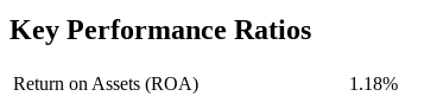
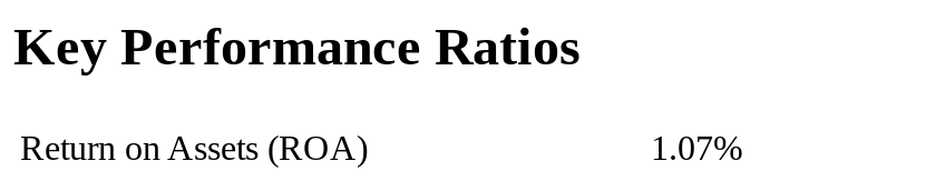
[349,73,398,93] 1.18% -> [651,128,742,165] 1.07%

